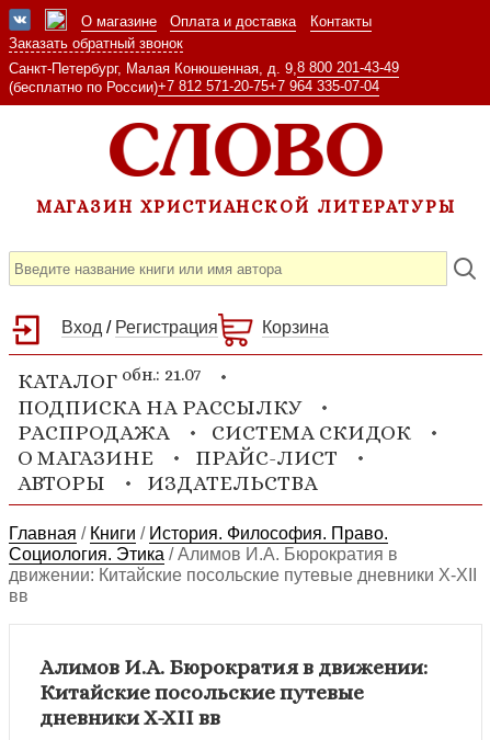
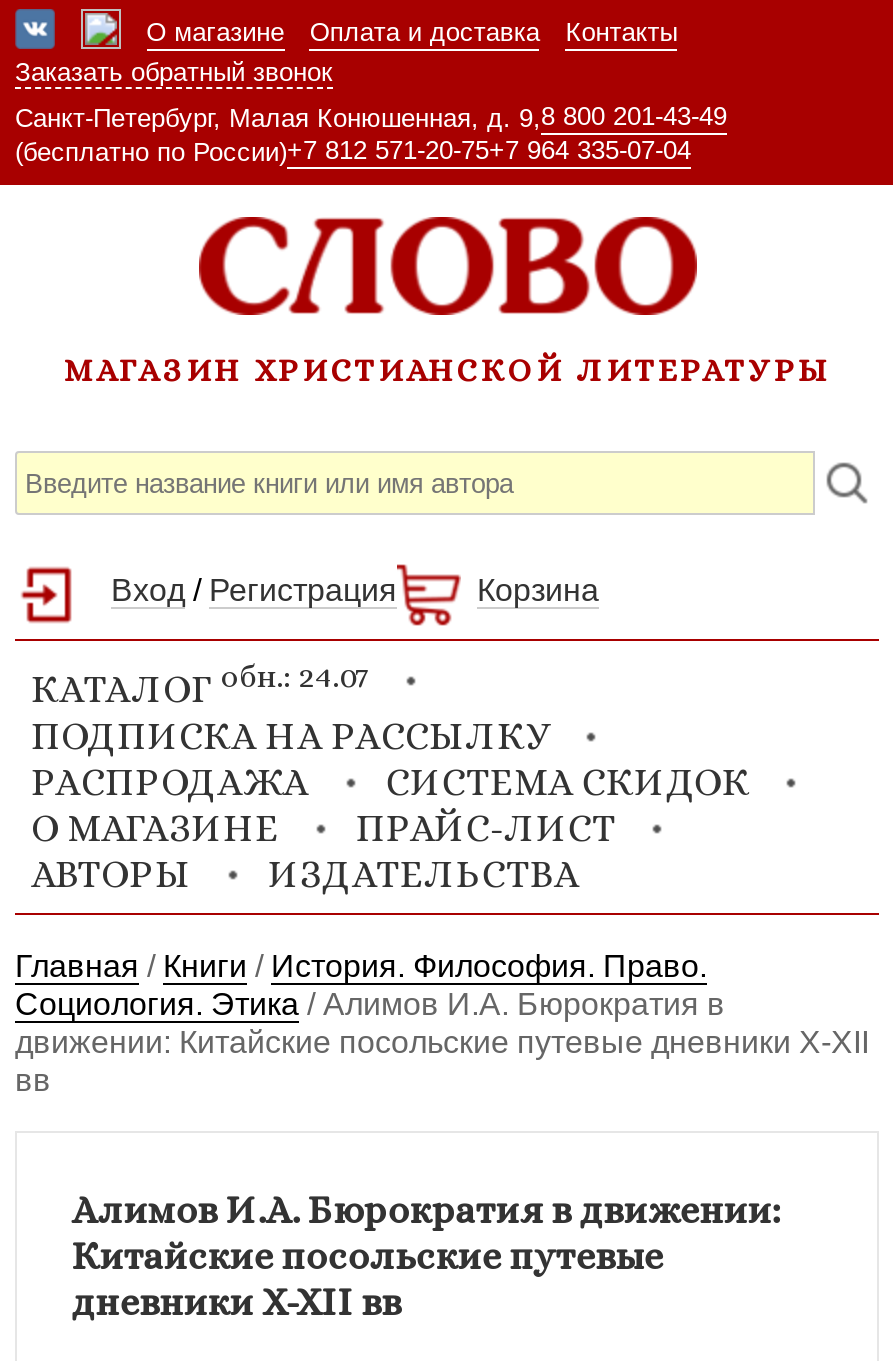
[18,364,201,393] КАТАЛОГ обн.: 21.07 -> [31,658,369,711] КАТАЛОГ обн.: 24.07

